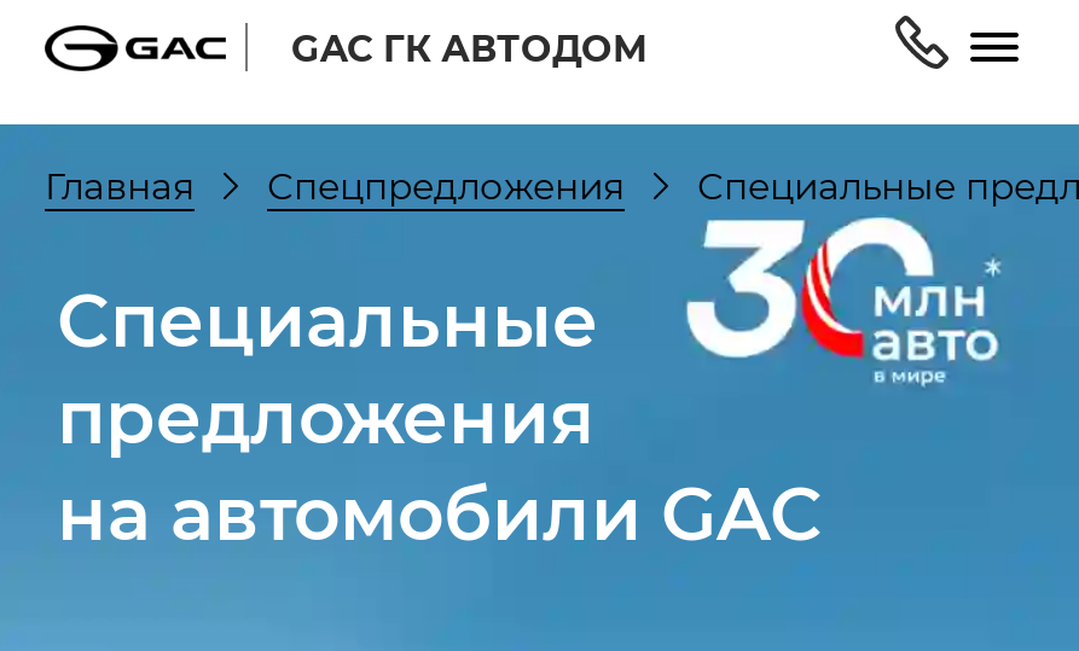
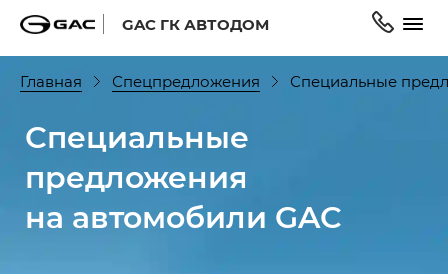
[685,216,1002,388] [image] -> none

